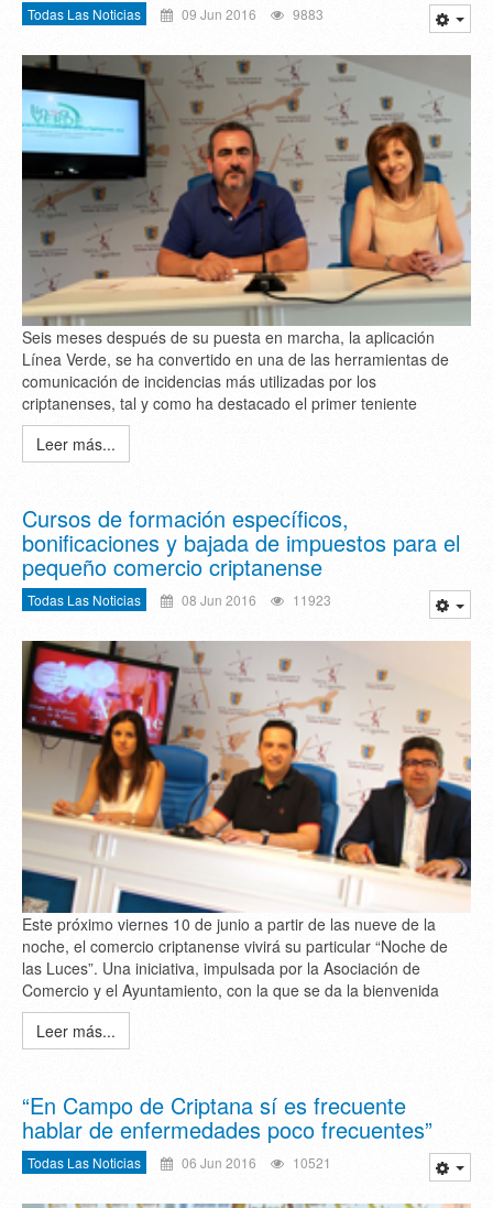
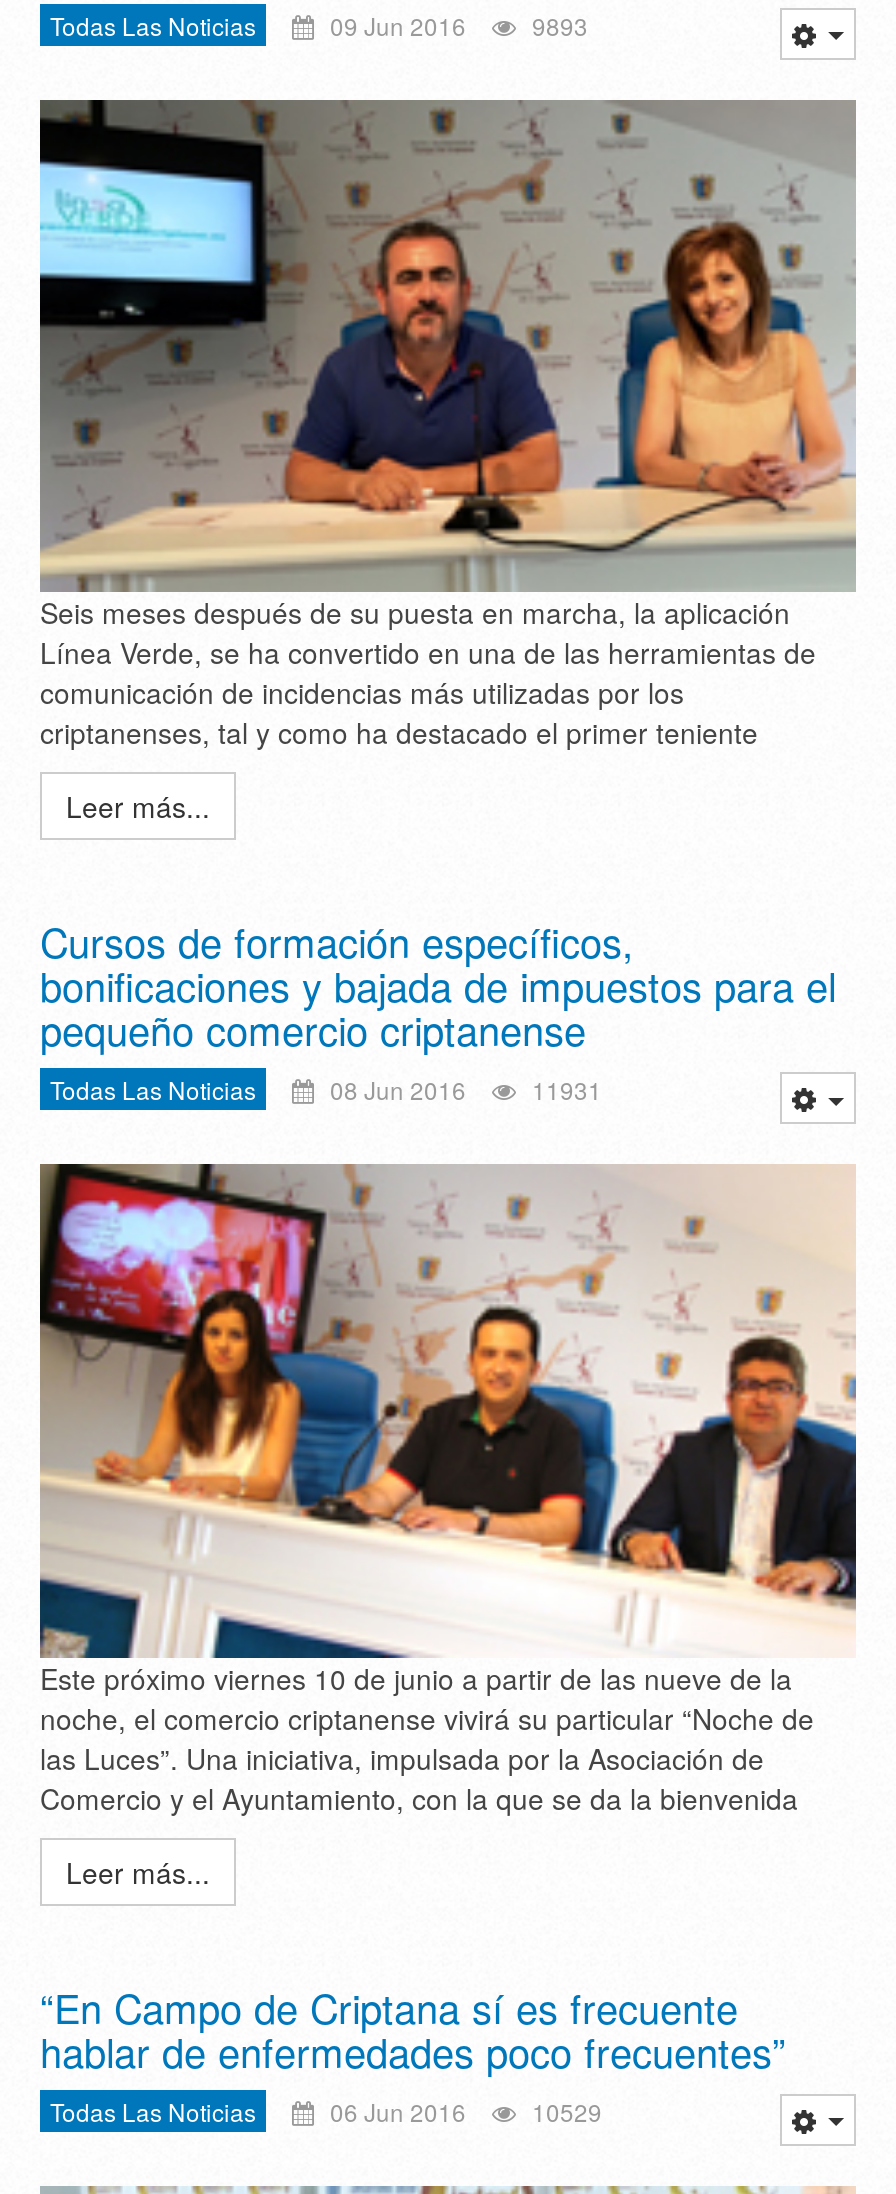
[28,4,324,23] Todas Las Noticias 09 Jun 2016 9883 -> [50,7,588,41] Todas Las Noticias 09 Jun 2016 9893
[28,590,331,609] Todas Las Noticias 08 Jun 2016 11923 -> [50,1072,602,1106] Todas Las Noticias 08 Jun 2016 11931
[28,1153,331,1171] Todas Las Noticias 06 Jun 2016 10521 -> [50,2094,602,2128] Todas Las Noticias 06 Jun 2016 10529

